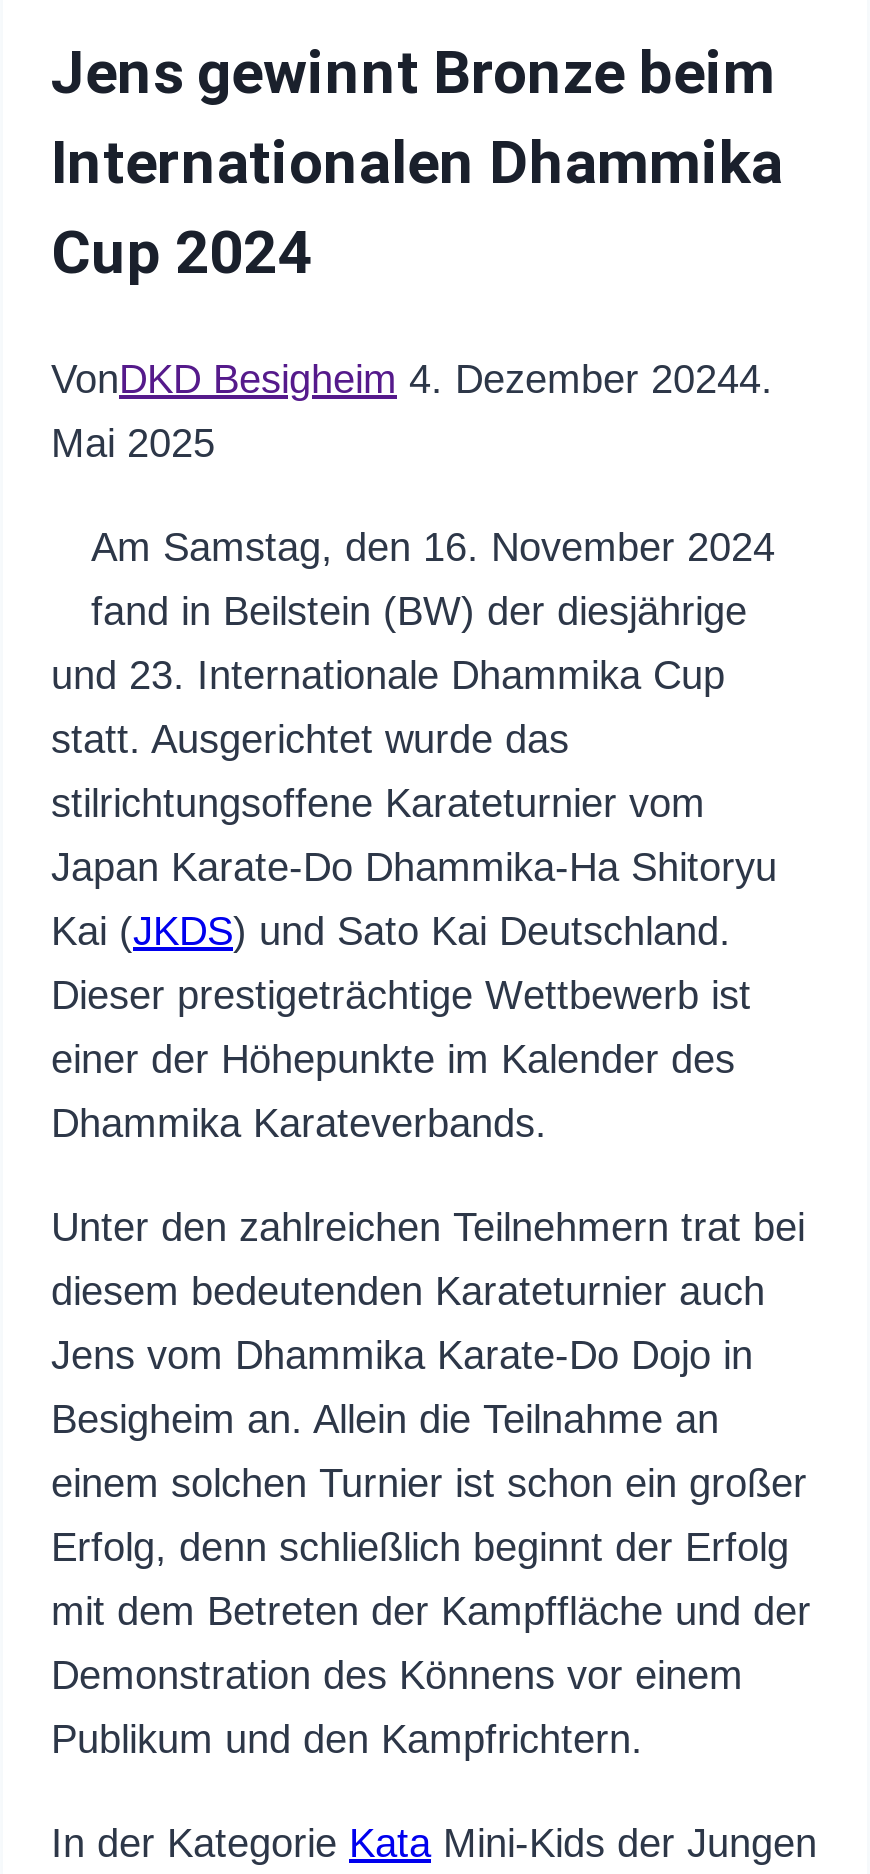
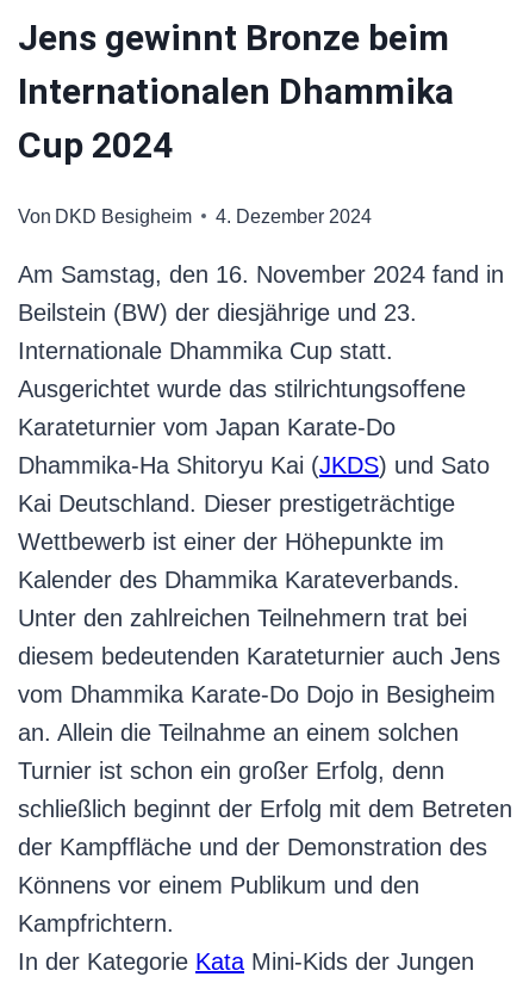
[51,357,777,1145] VonDKD Besigheim 4. Dezember 20244. | Mai 2025 | Am Samstag, den 16. November 2024 | fand in Beilstein (BW) der diesjährige | und 23. Internationale Dhammika Cup | statt. Ausgerichtet wurde das | stilrichtungsoffene Karateturnier vom | Japan Karate-Do Dhammika-Ha Shitoryu | Kai (JKDS) und Sato Kai Deutschland. | Dieser prestigeträchtige Wettbewerb ist | einer der Höhepunkte im Kalender des | Dhammika Karateverbands. -> [18,206,504,593] Von DKD Besigheim | 4. Dezember 2024 | Am Samstag, den 16. November 2024 fand in | Beilstein (BW) der diesjährige und 23. | Internationale Dhammika Cup statt. | Ausgerichtet wurde das stilrichtungsoffene | Karateturnier vom Japan Karate-Do | Dhammika-Ha Shitoryu Kai (JKDS) und Sato | Kai Deutschland. Dieser prestigeträchtige | Wettbewerb ist einer der Höhepunkte im | Kalender des Dhammika Karateverbands.

